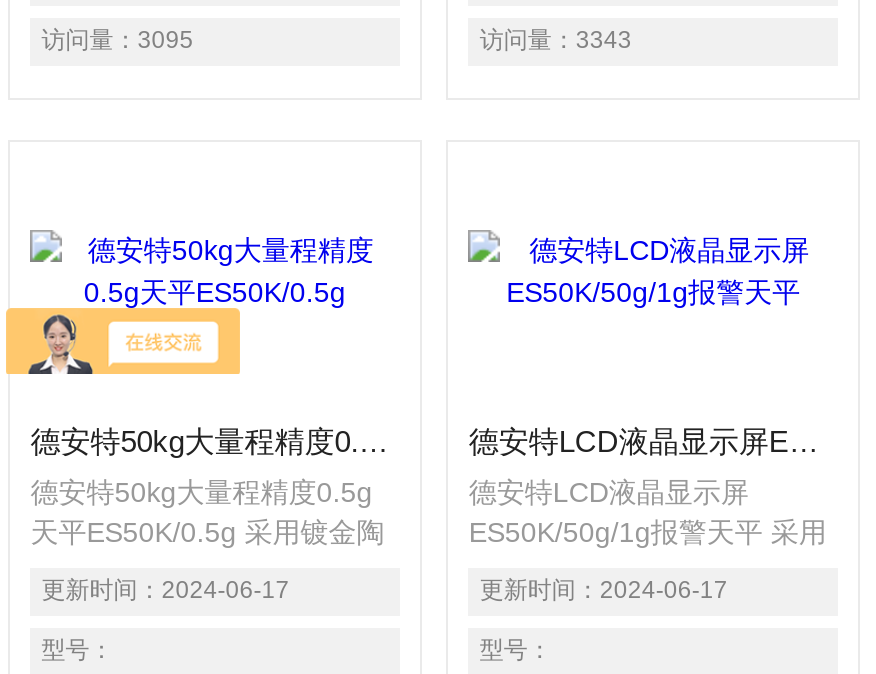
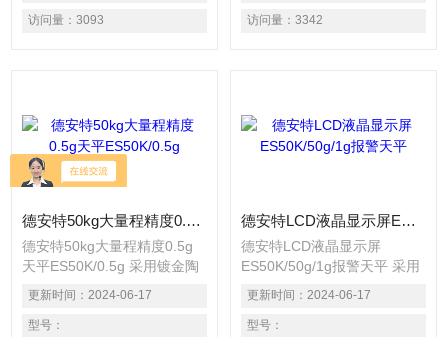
[41,26,193,54] 访问量：3095 -> [28,13,104,27] 访问量：3093
[480,26,632,54] 访问量：3343 -> [247,13,323,27] 访问量：3342

